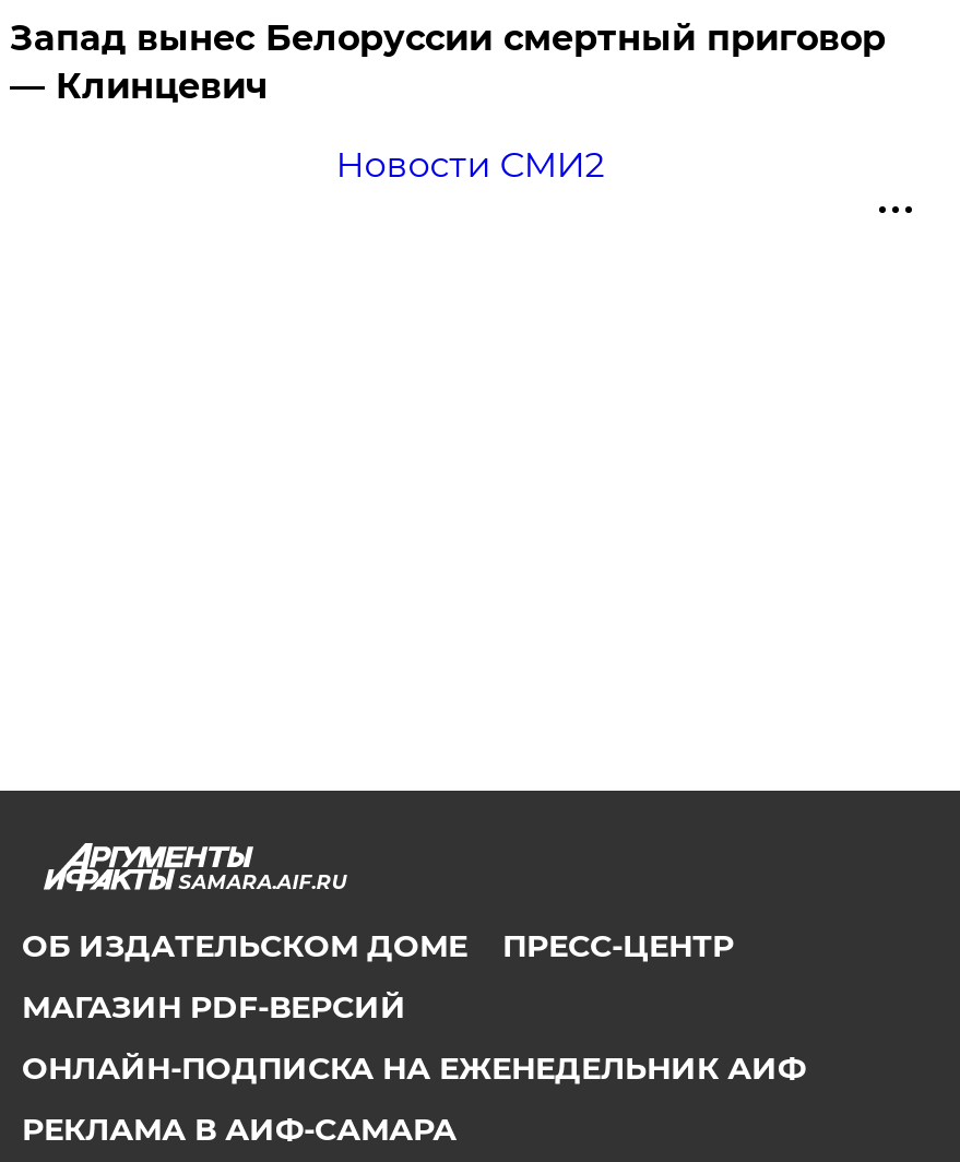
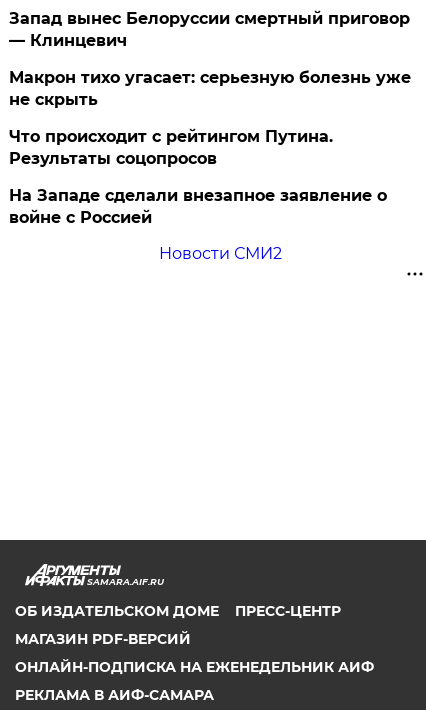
none -> [9,68,411,227] Макрон тихо угасает: серьезную болезнь уже | не скрыть | Что происходит с рейтингом Путина. | Результаты соцопросов | На Западе сделали внезапное заявление о | войне с Россией

